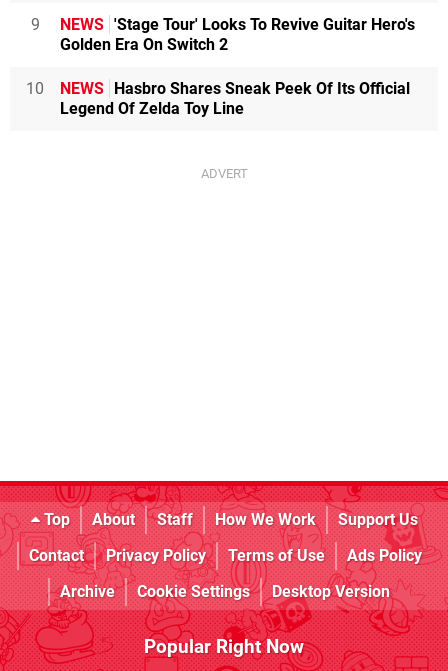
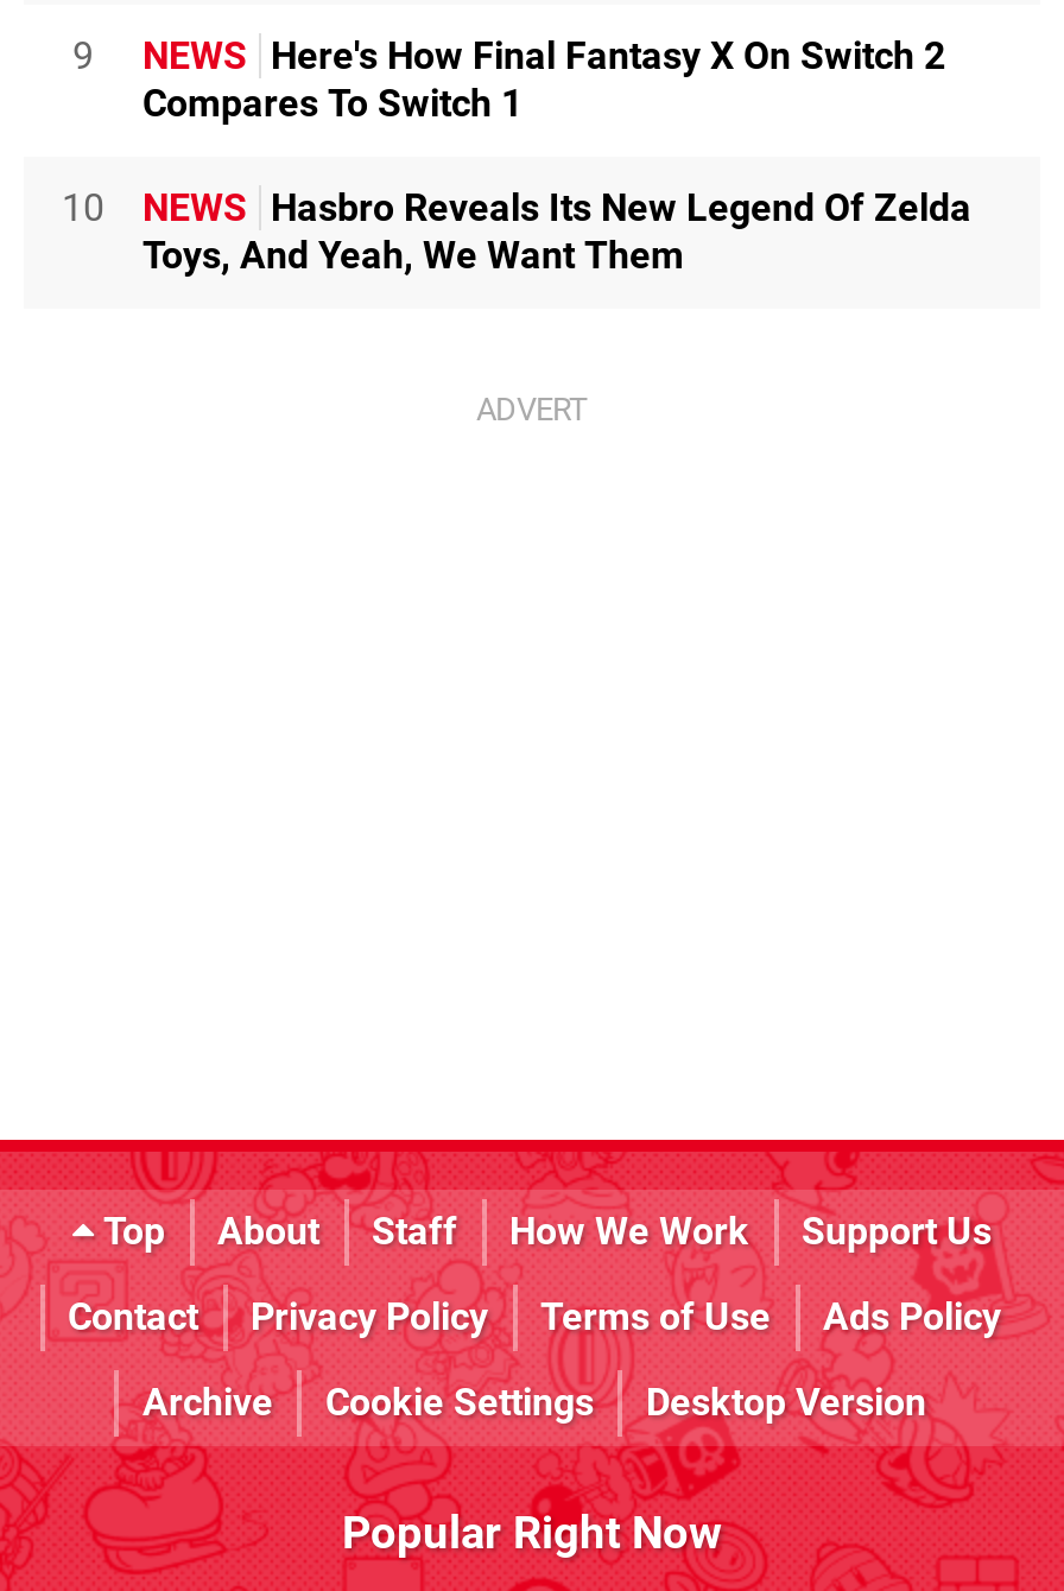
[60,15,415,54] NEWS 'Stage Tour' Looks To Revive Guitar Hero's | Golden Era On Switch 2 -> [142,33,945,126] NEWS Here's How Final Fantasy X On Switch 2 | Compares To Switch 1
[60,79,410,118] NEWS Hasbro Shares Sneak Peek Of Its Official | Legend Of Zelda Toy Line -> [142,185,971,278] NEWS Hasbro Reveals Its New Legend Of Zelda | Toys, And Yeah, We Want Them

